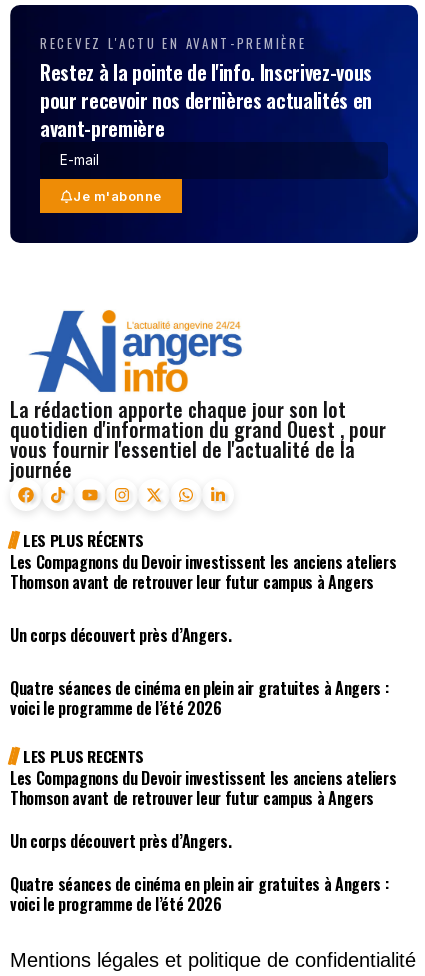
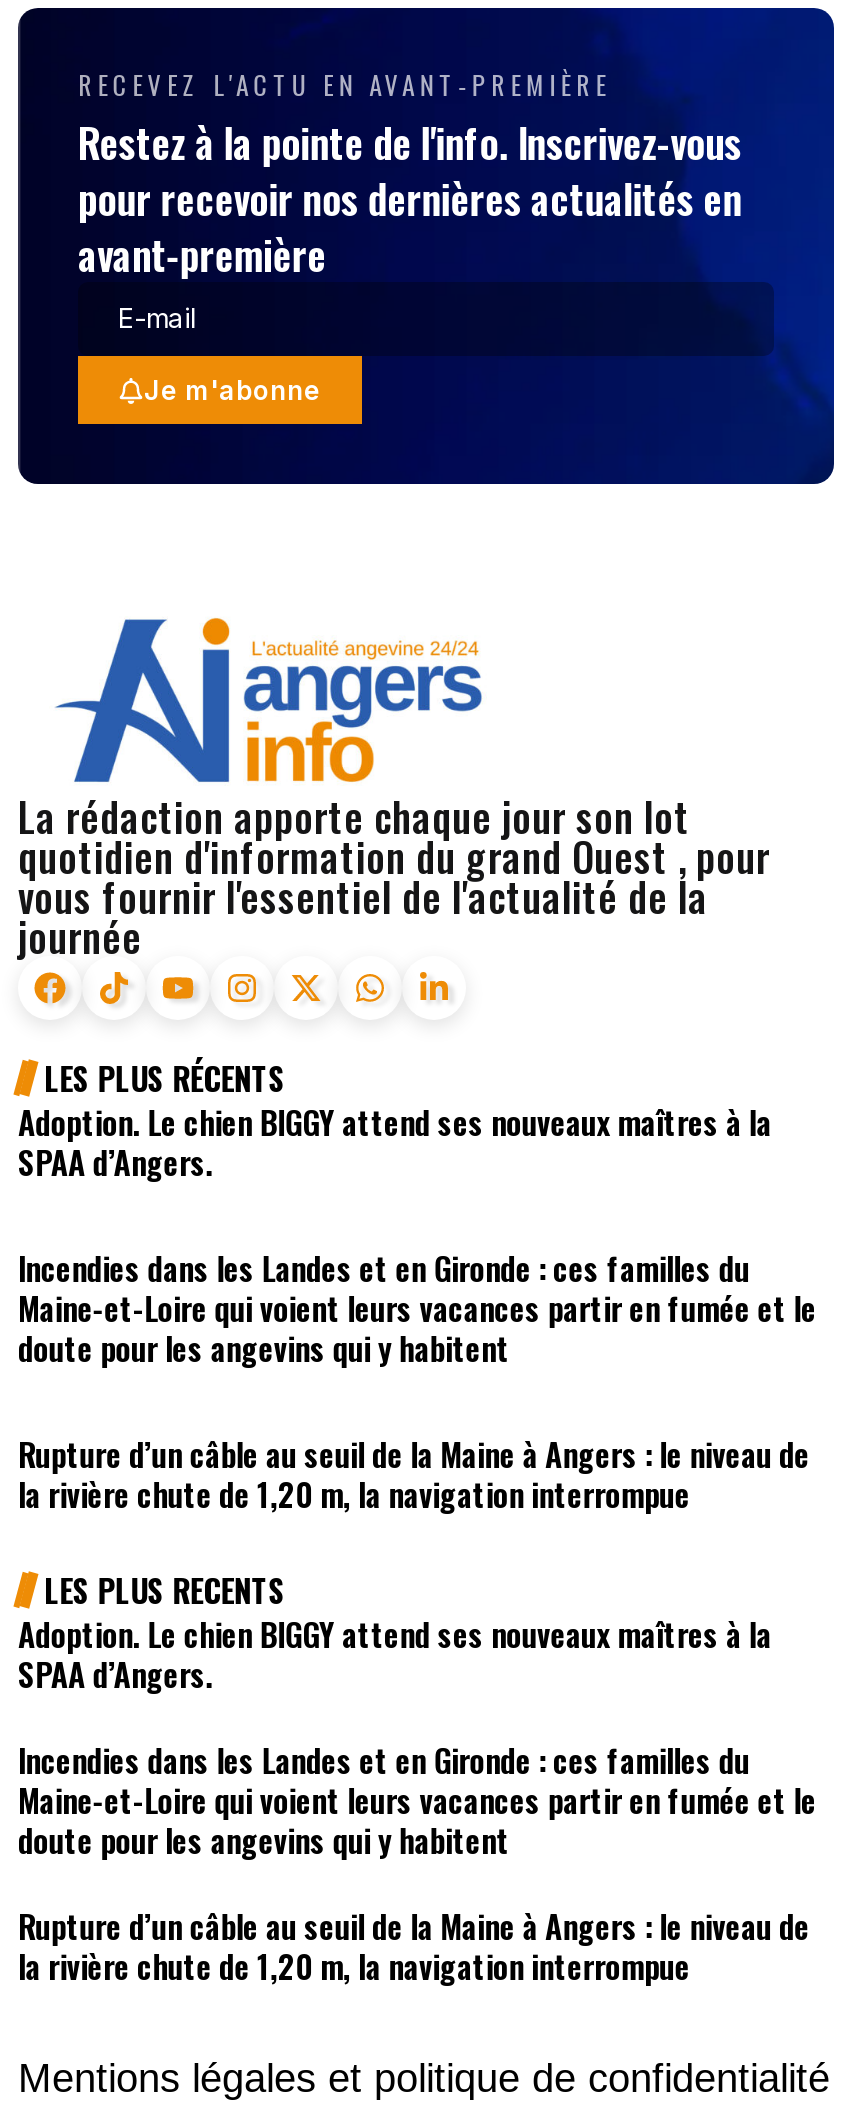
[10,550,396,594] Les Compagnons du Devoir investissent les anciens ateliers | Thomson avant de retrouver leur futur campus à Angers -> [18,1098,772,1186] Adoption. Le chien BIGGY attend ses nouveaux maîtres à la | SPAA d’Angers.
[10,623,231,647] Un corps découvert près d’Angers. -> [18,1244,816,1372] Incendies dans les Landes et en Gironde : ces familles du | Maine-et-Loire qui voient leurs vacances partir en fumée et le | doute pour les angevins qui y habitent
[10,676,388,720] Quatre séances de cinéma en plein air gratuites à Angers : | voici le programme de l’été 2026 -> [18,1429,810,1517] Rupture d’un câble au seuil de la Maine à Angers : le niveau de | la rivière chute de 1,20 m, la navigation interrompue
[10,766,396,810] Les Compagnons du Devoir investissent les anciens ateliers | Thomson avant de retrouver leur futur campus à Angers -> [18,1611,772,1699] Adoption. Le chien BIGGY attend ses nouveaux maîtres à la | SPAA d’Angers.
[10,829,231,853] Un corps découvert près d’Angers. -> [18,1736,816,1864] Incendies dans les Landes et en Gironde : ces familles du | Maine-et-Loire qui voient leurs vacances partir en fumée et le | doute pour les angevins qui y habitent
[10,872,388,916] Quatre séances de cinéma en plein air gratuites à Angers : | voici le programme de l’été 2026 -> [18,1902,810,1990] Rupture d’un câble au seuil de la Maine à Angers : le niveau de | la rivière chute de 1,20 m, la navigation interrompue

